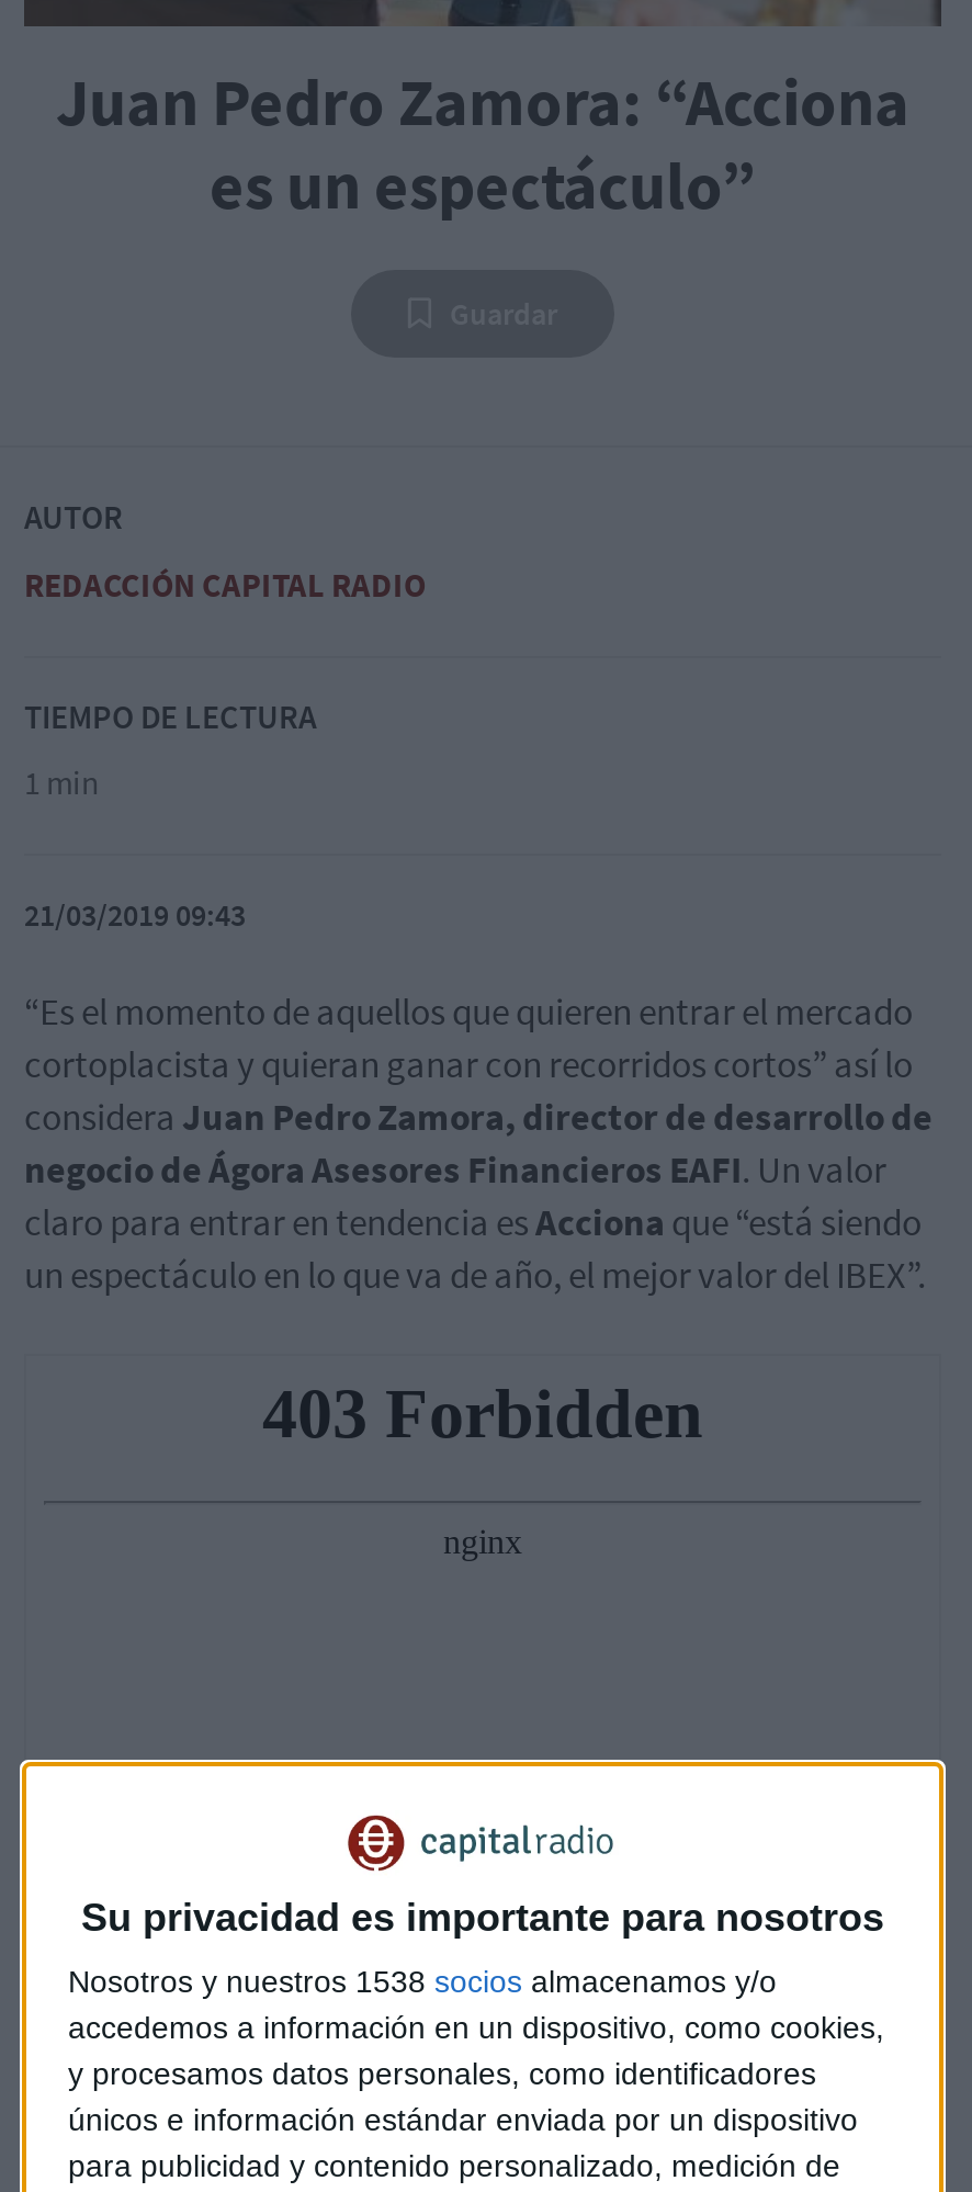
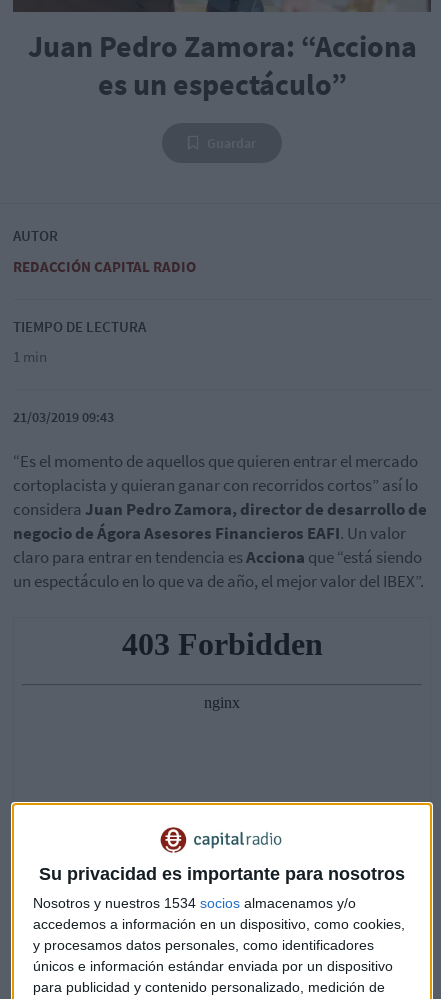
[68,1963,777,1998] Nosotros y nuestros 1538 socios almacenamos y/o -> [33,895,356,911] Nosotros y nuestros 1534 socios almacenamos y/o

